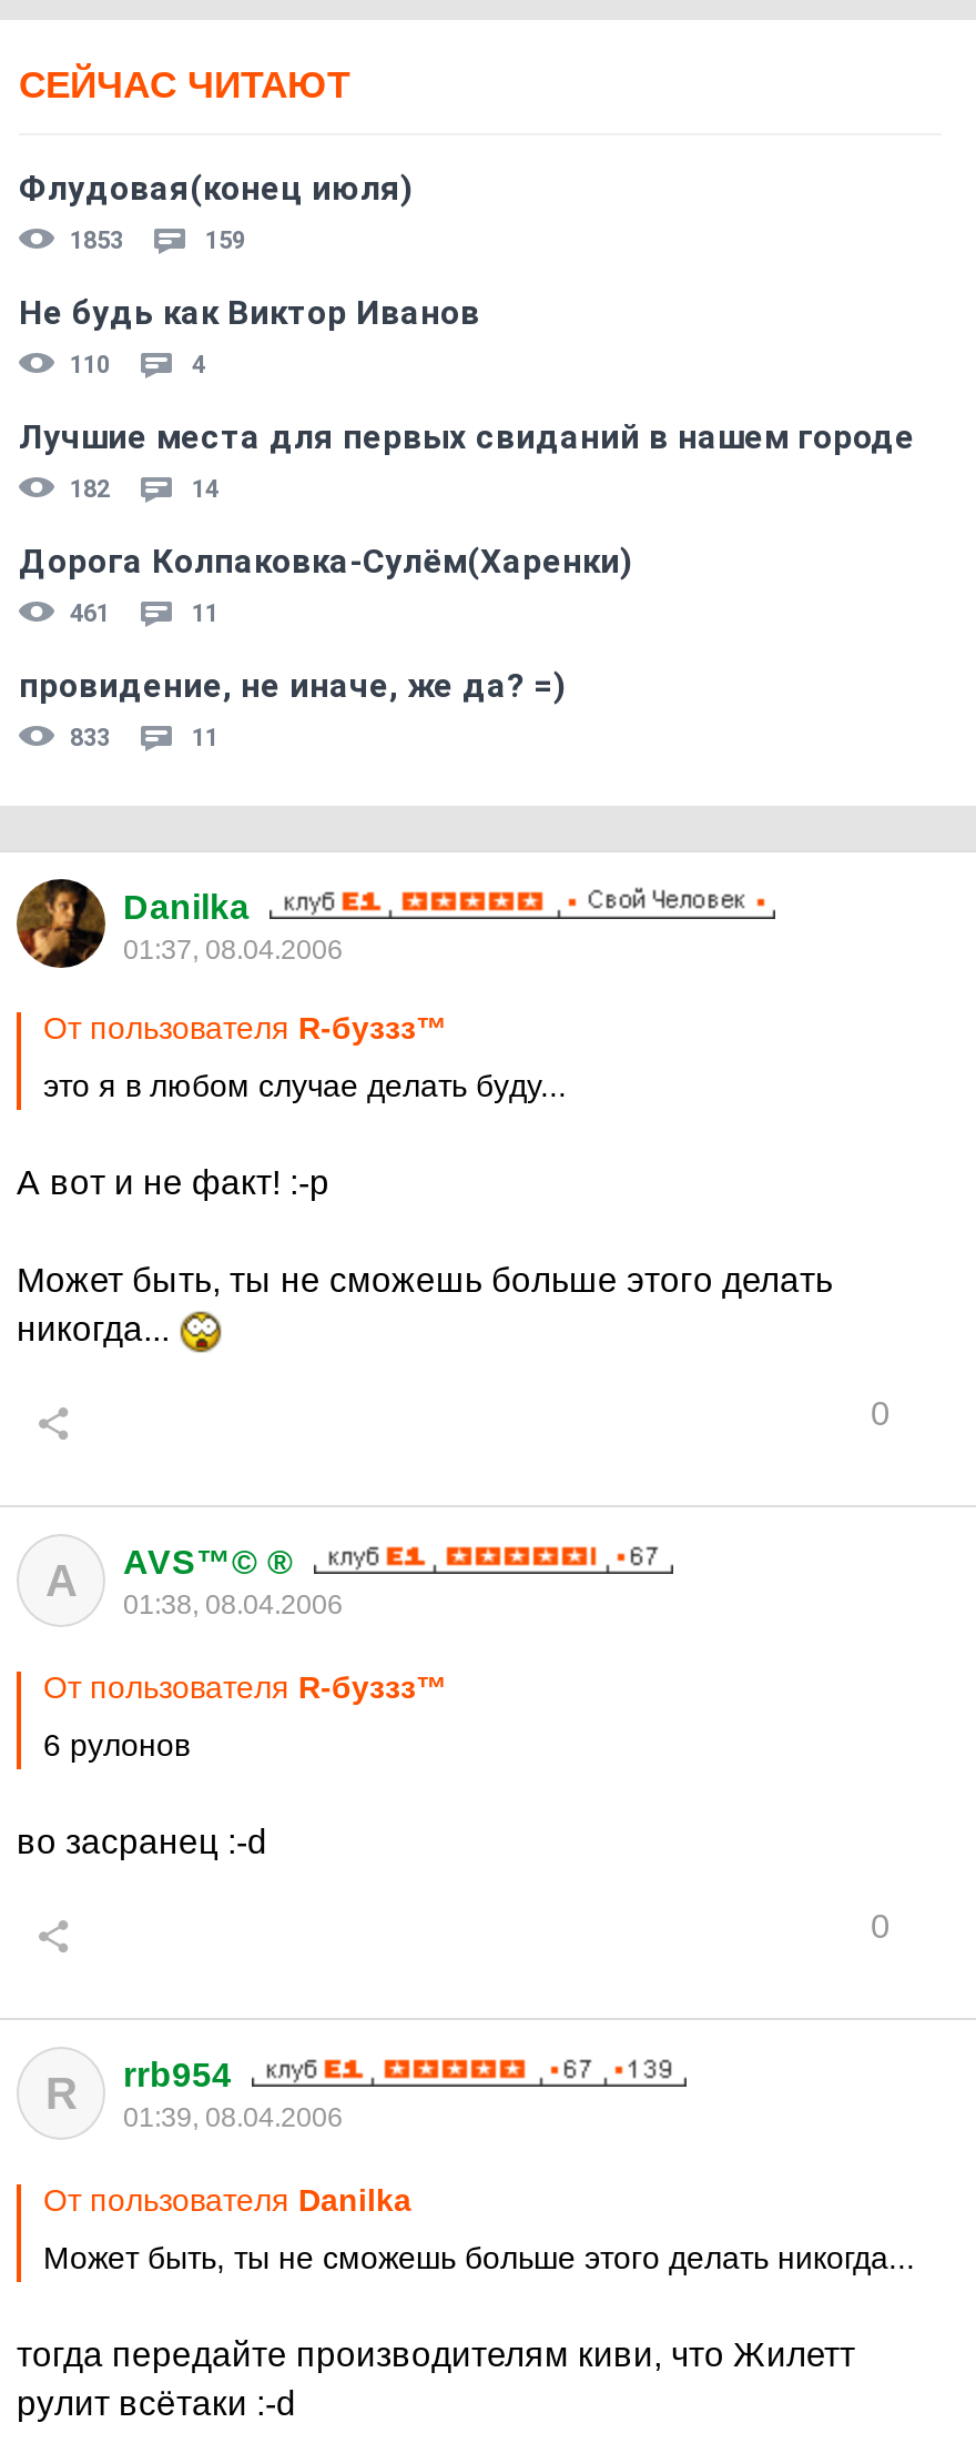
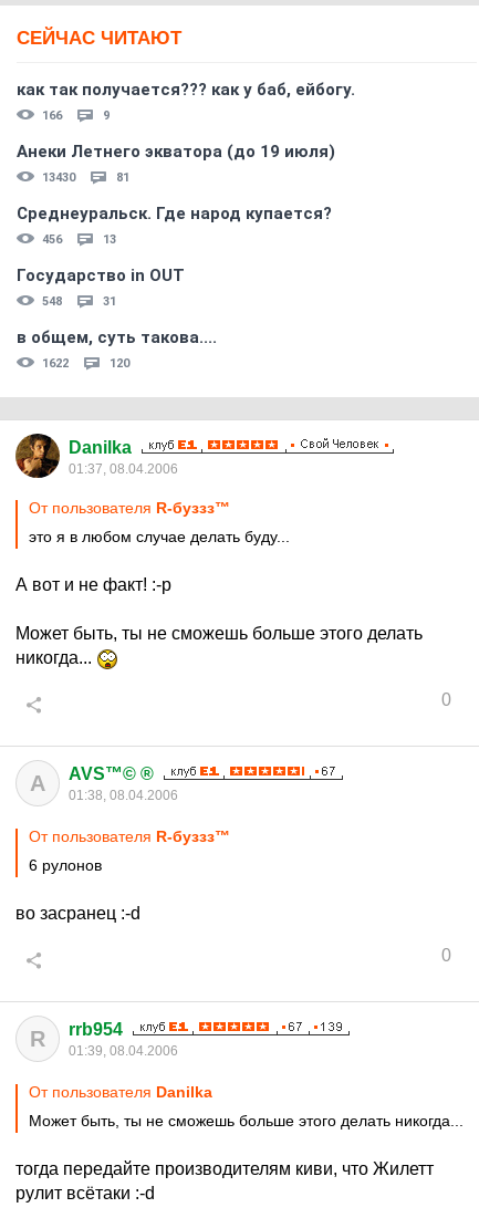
[19,169,414,255] Флудовая(конец июля) | 1853 | 159 -> [17,80,355,123] как так получается??? как у баб, ейбогу. | 166 | 9
[19,293,480,380] Не будь как Виктор Иванов | 110 | 4 -> [17,142,335,185] Анеки Летнего экватора (до 19 июля) | 13430 | 81
[19,417,915,504] Лучшие места для первых свиданий в нашем городе | 182 | 14 -> [17,204,332,247] Среднеуральск. Где народ купается? | 456 | 13
[19,542,633,628] Дорога Колпаковка-Сулём(Харенки) | 461 | 11 -> [17,266,185,309] Государство in OUT | 548 | 31
[19,666,567,753] провидение, не иначе, же да? =) | 833 | 11 -> [17,327,217,371] в общем, суть такова.... | 1622 | 120

